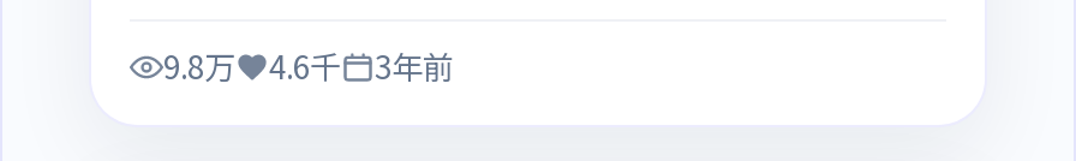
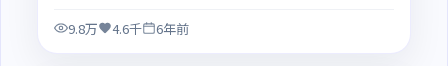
[163,44,454,90] 9.8万 4.6千 3年前 -> [68,19,189,38] 9.8万 4.6千 6年前

